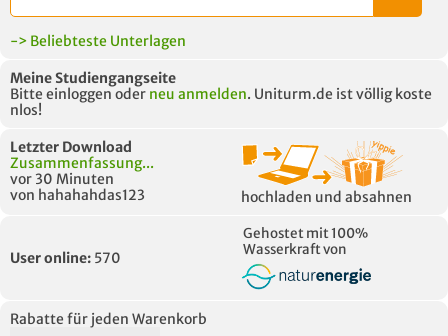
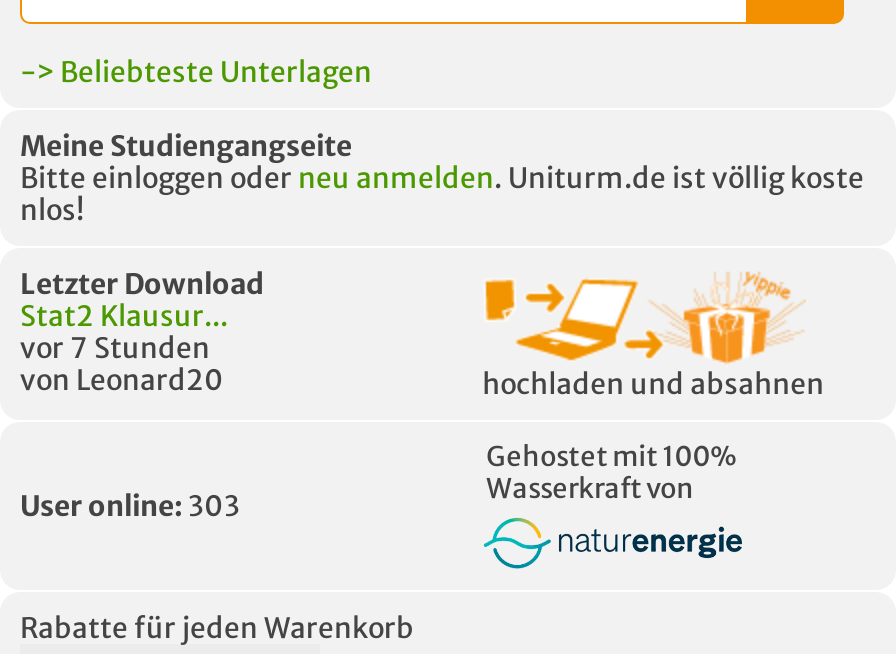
[10,154,154,204] Zusammenfassung... | vor 30 Minuten | von hahahahdas123 -> [20,298,228,398] Stat2 Klausur... | vor 7 Stunden | von Leonard20
[10,249,121,267] User online: 570 -> [20,488,240,524] User online: 303

